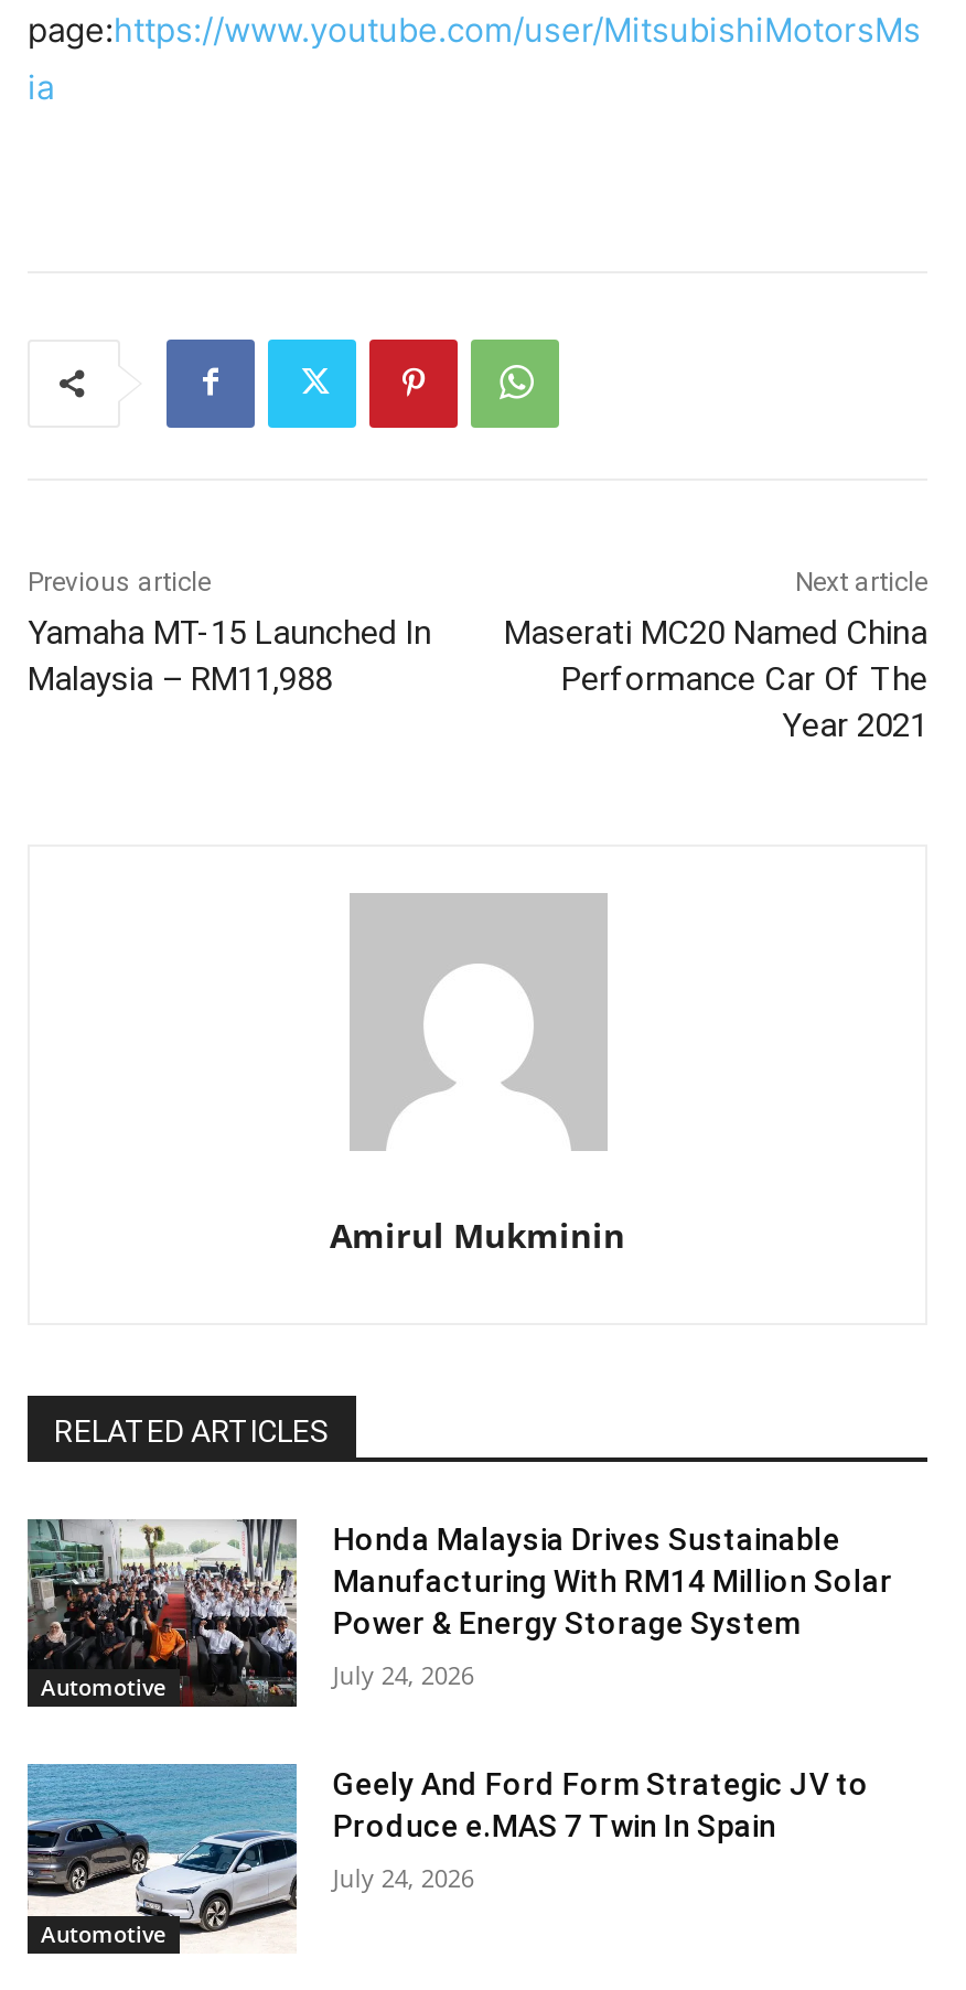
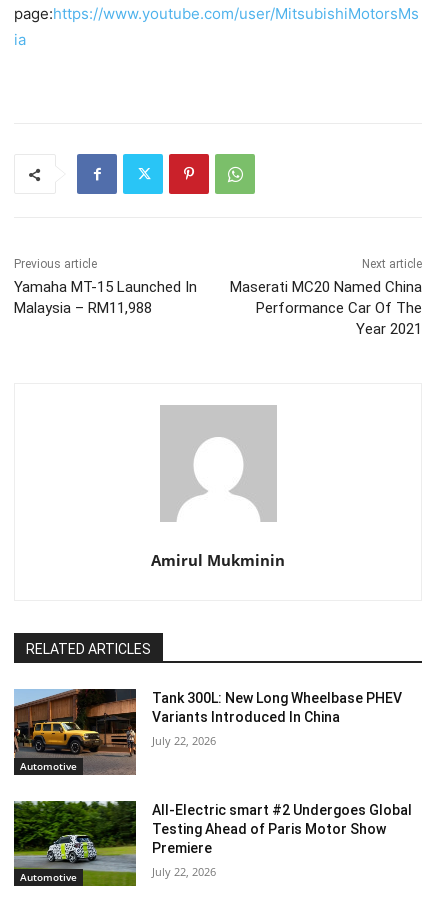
[25,1517,893,1709] [image] | Honda Malaysia Drives Sustainable | Manufacturing With RM14 Million Solar | Power & Energy Storage System -> [13,688,402,776] [image] | Tank 300L: New Long Wheelbase PHEV | Variants Introduced In China
[333,1658,474,1691] July 24, 2026 -> [152,733,216,748] July 22, 2026
[25,1762,869,1954] [image] | Geely And Ford Form Strategic JV to | Produce e.MAS 7 Twin In Spain -> [13,800,412,887] [image] | All-Electric smart #2 Undergoes Global | Testing Ahead of Paris Motor Show | Premiere
[333,1862,474,1895] July 24, 2026 -> [152,864,216,879] July 22, 2026

